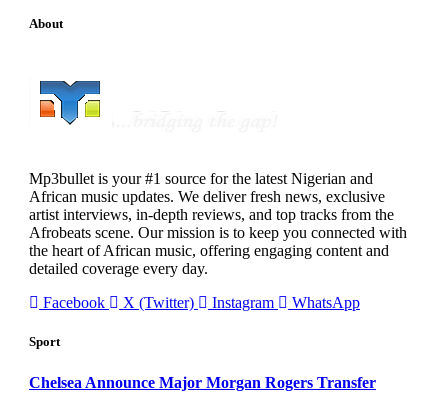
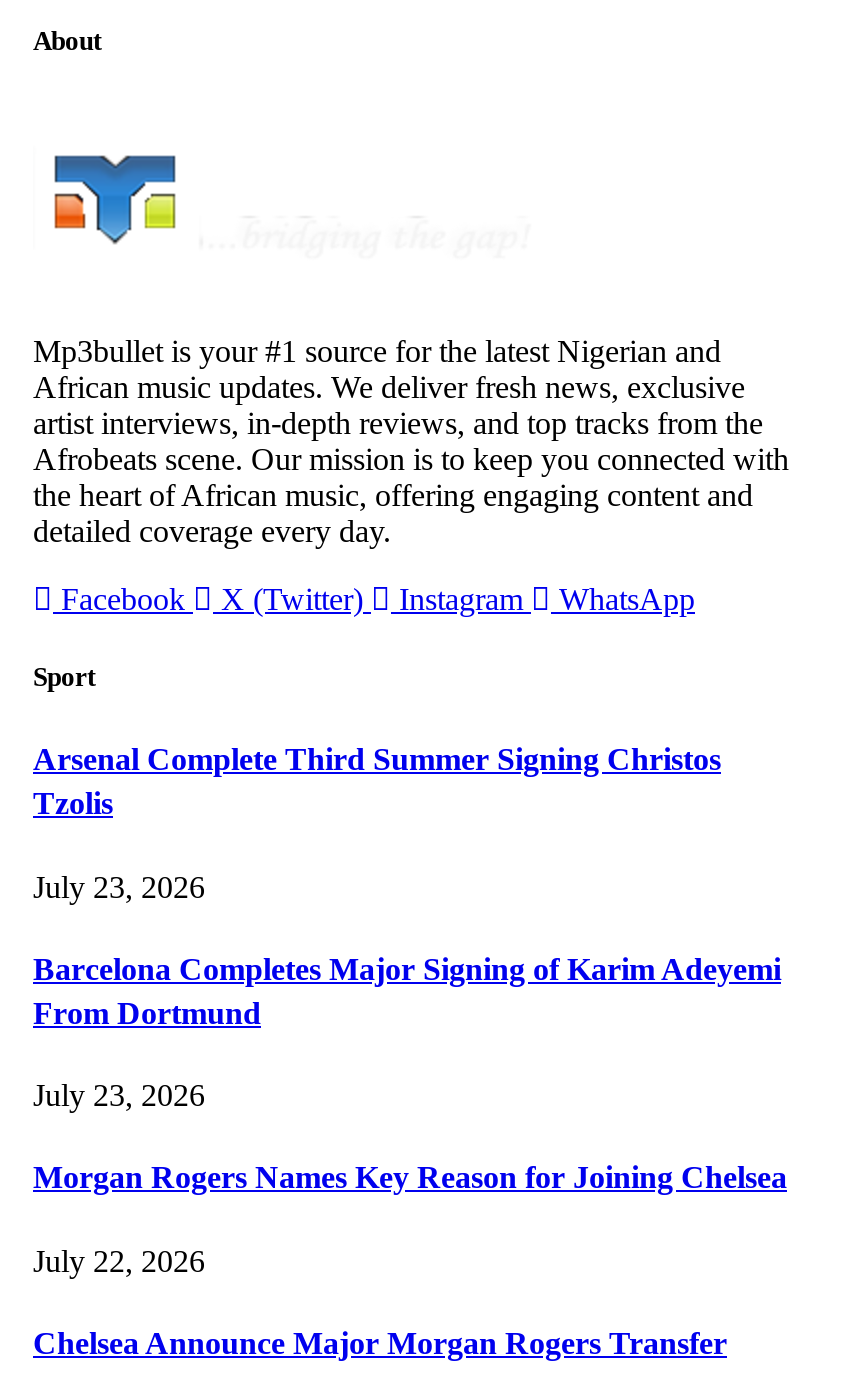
none -> [33,743,787,1277] Arsenal Complete Third Summer Signing Christos | Tzolis | July 23, 2026 | Barcelona Completes Major Signing of Karim Adeyemi | From Dortmund | July 23, 2026 | Morgan Rogers Names Key Reason for Joining Chelsea | July 22, 2026

